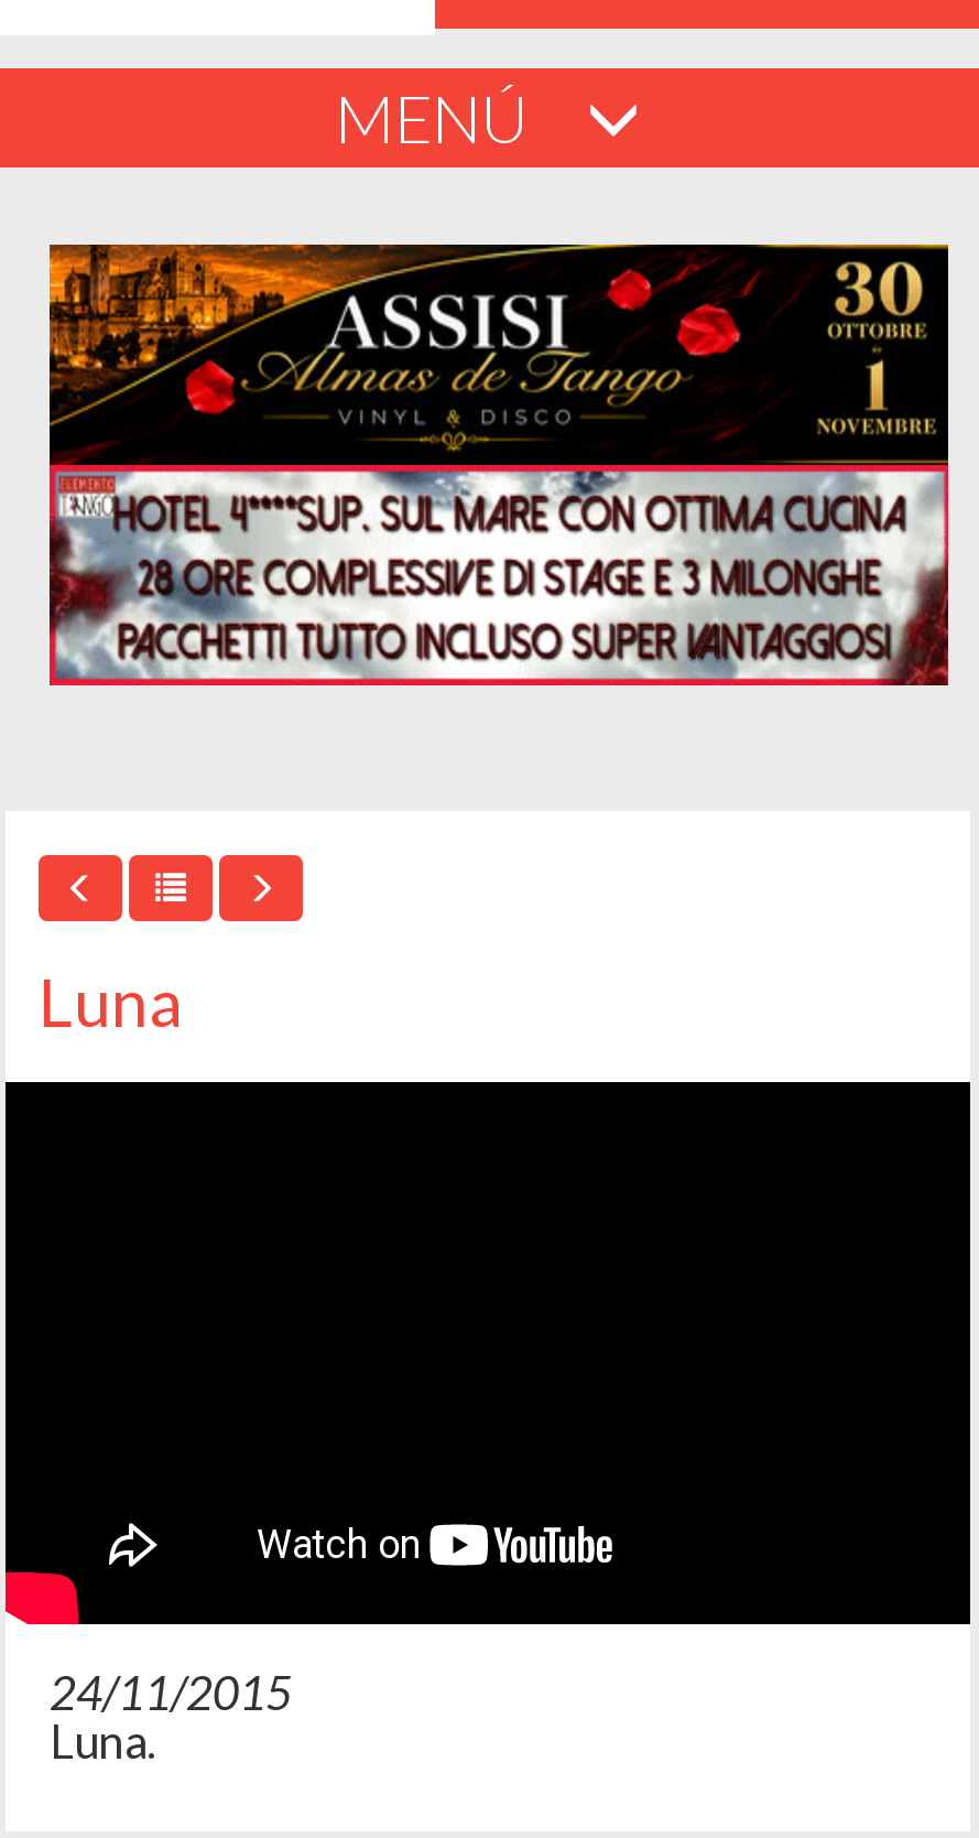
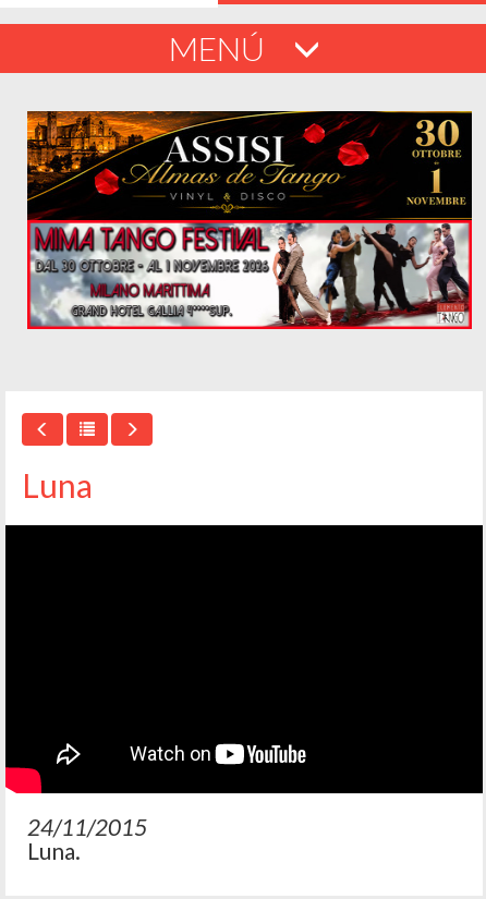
[47,469,950,688] [image] -> [26,223,473,330] [image]

